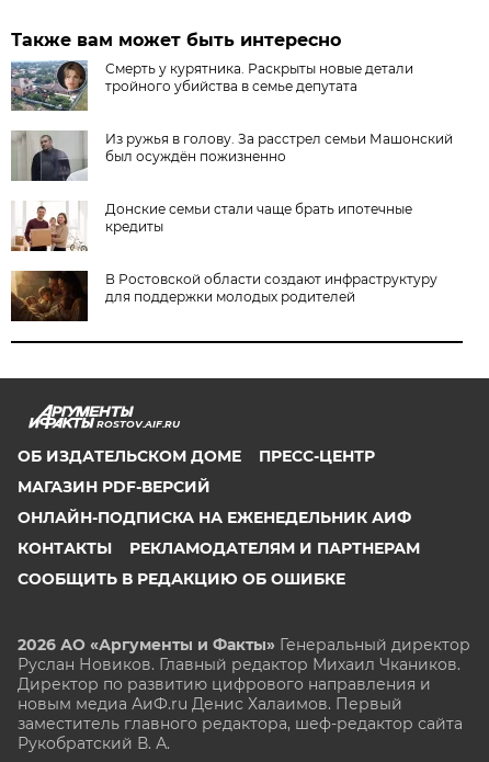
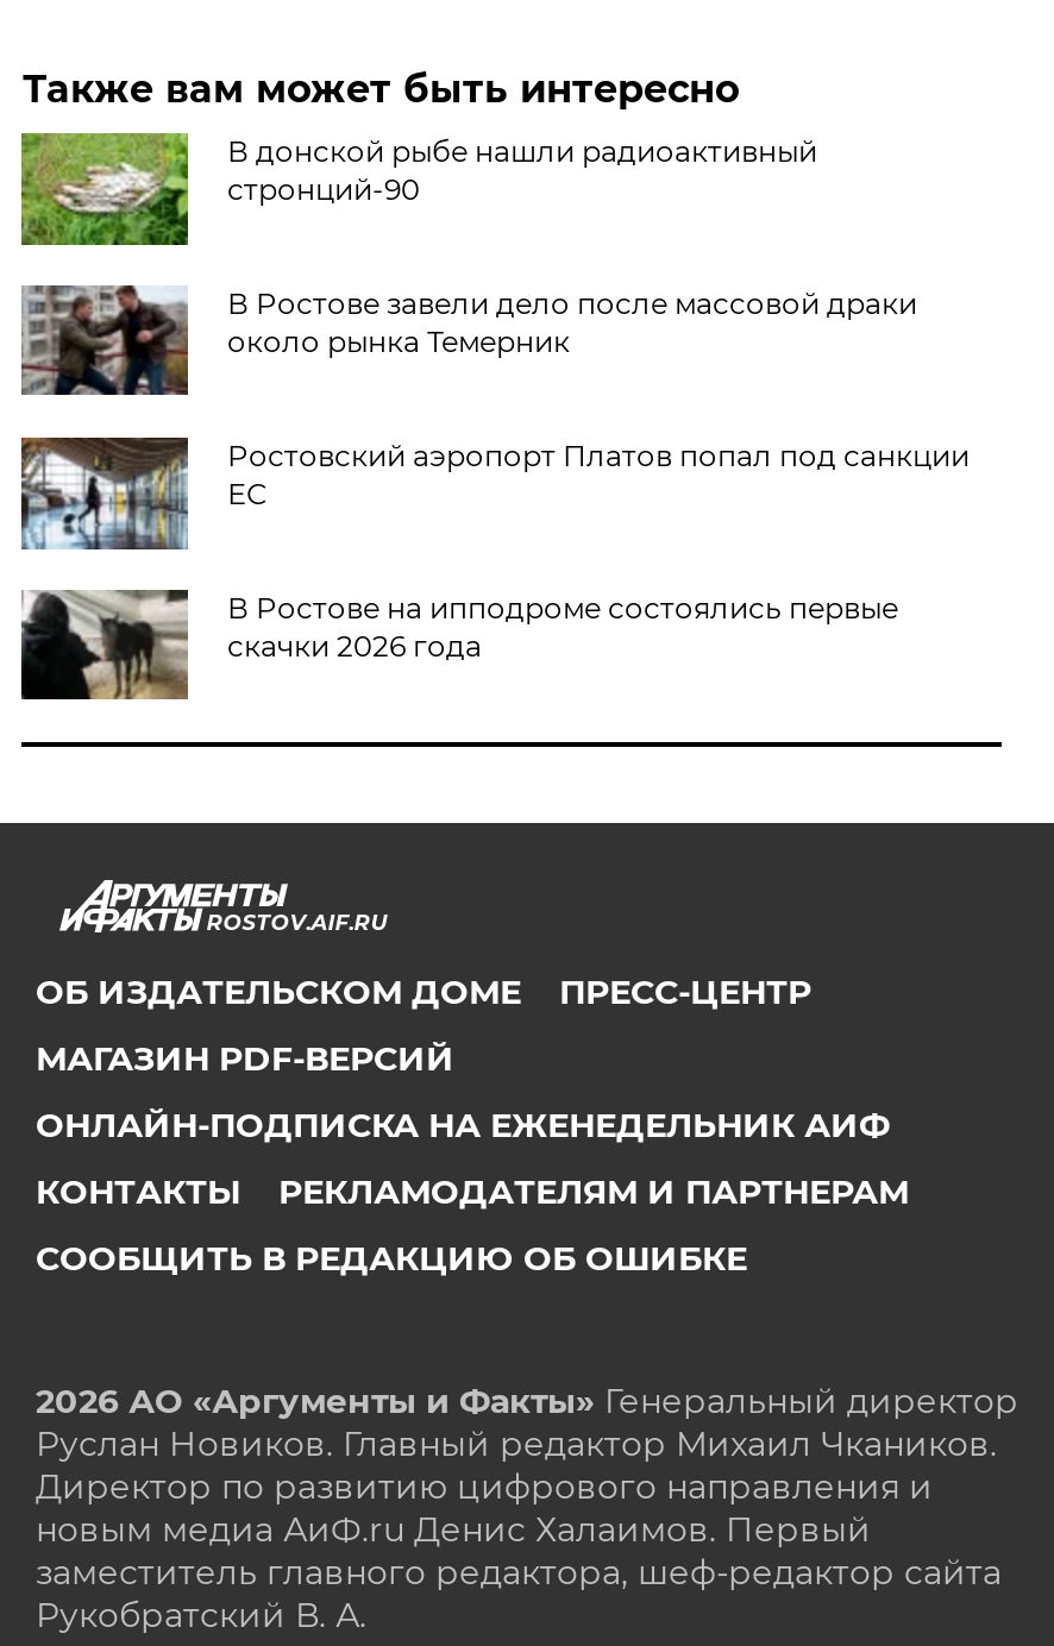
[10,60,414,112] [image] | Смерть у курятника. Раскрыты новые детали | тройного убийства в семье депутата -> [19,131,817,247] [image] | В донской рыбе нашли радиоактивный | стронций-90
[11,130,453,181] [image] | Из ружья в голову. За расстрел семьи Машонский | был осуждён пожизненно -> [24,285,917,397] [image] | В Ростове завели дело после массовой драки | около рынка Темерник
[11,201,413,252] [image] | Донские семьи стали чаще брать ипотечные | кредиты -> [19,435,969,552] [image] | Ростовский аэропорт Платов попал под санкции | ЕС
[10,270,438,322] [image] | В Ростовской области создают инфраструктуру | для поддержки молодых родителей -> [19,588,898,702] [image] | В Ростове на ипподроме состоялись первые | скачки 2026 года

